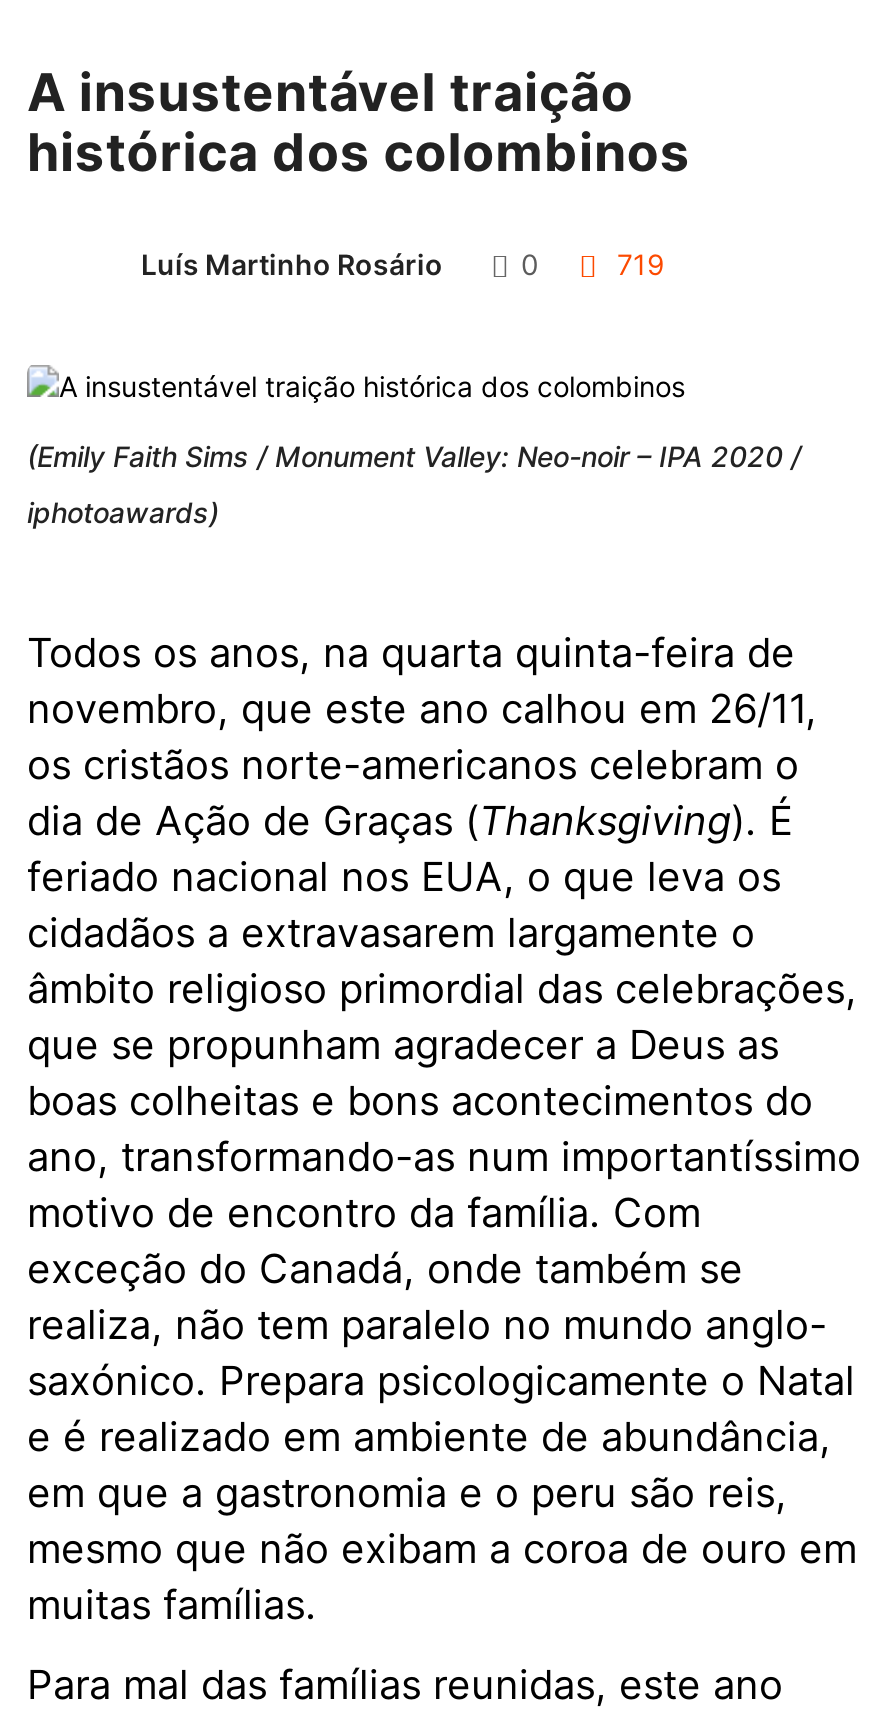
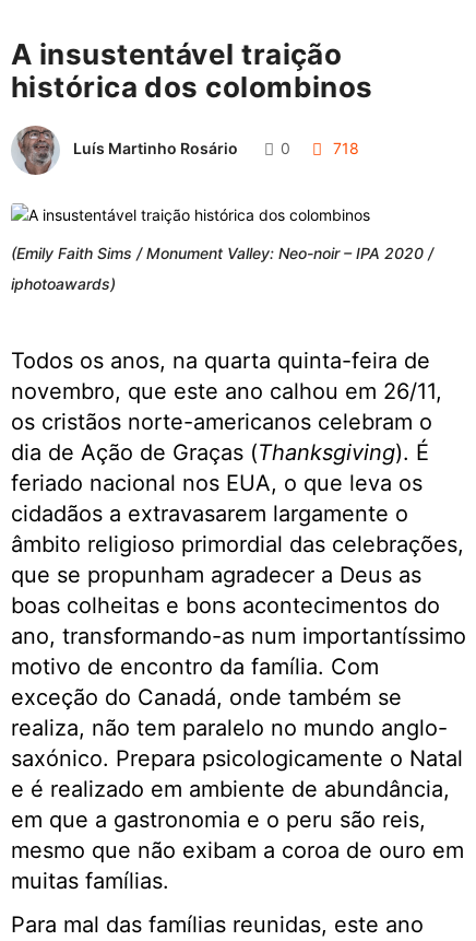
none -> [11,125,60,176] [image]
[609,247,665,281] 719 -> [329,139,359,158] 718

